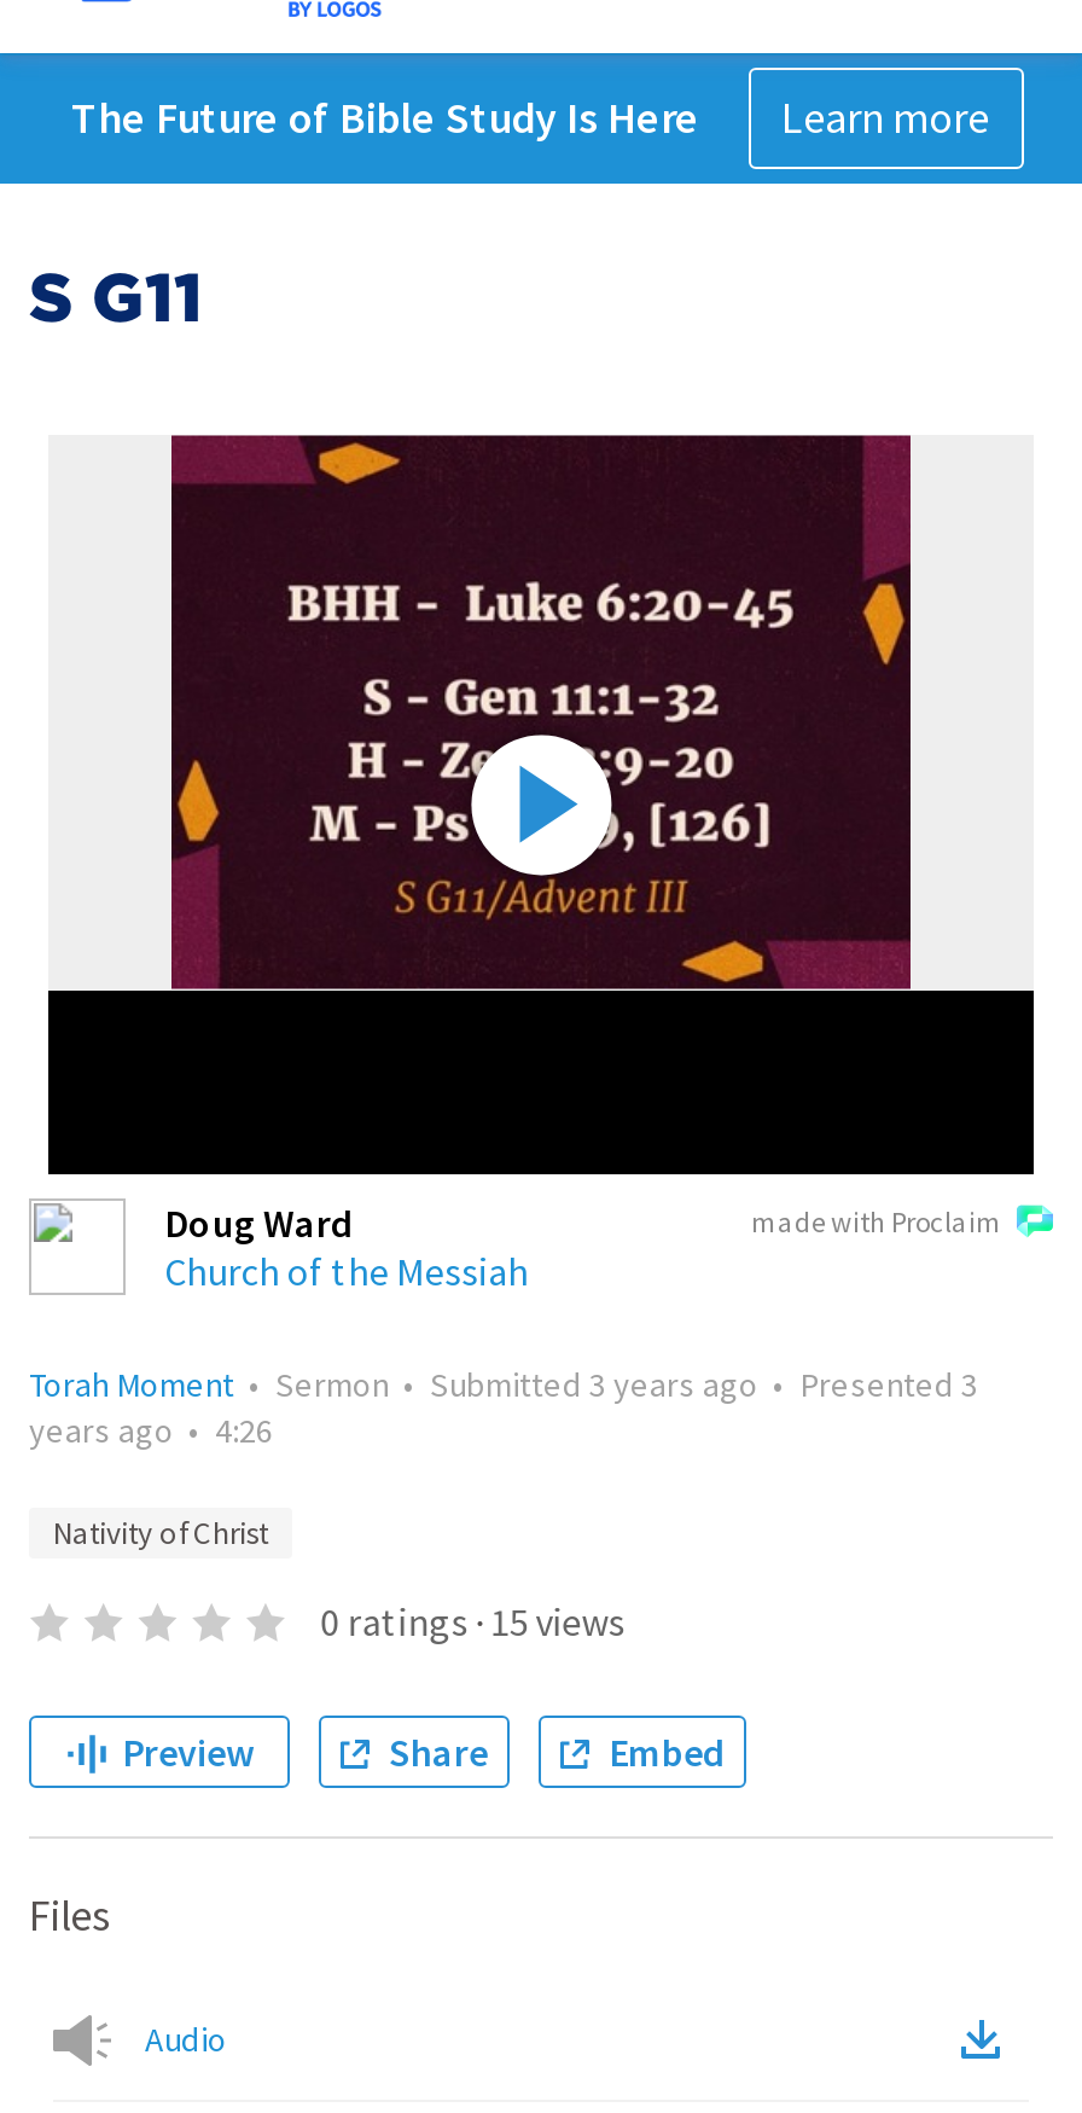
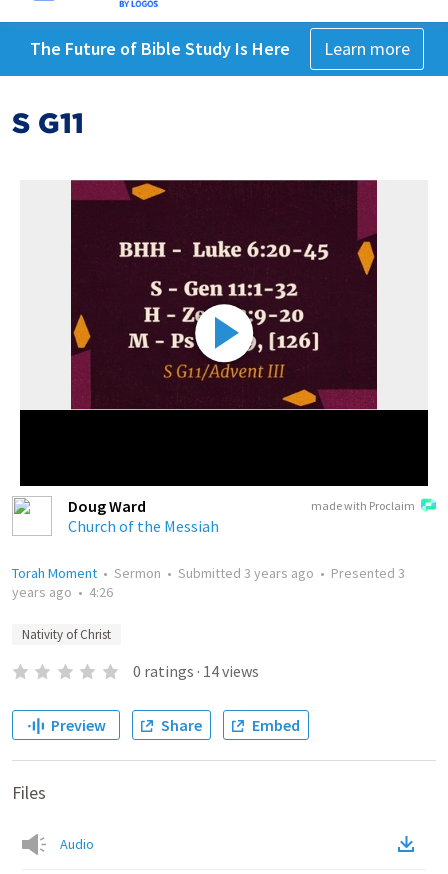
[320,1597,625,1645] 0 ratings · 15 views -> [133,661,259,681] 0 ratings · 14 views

